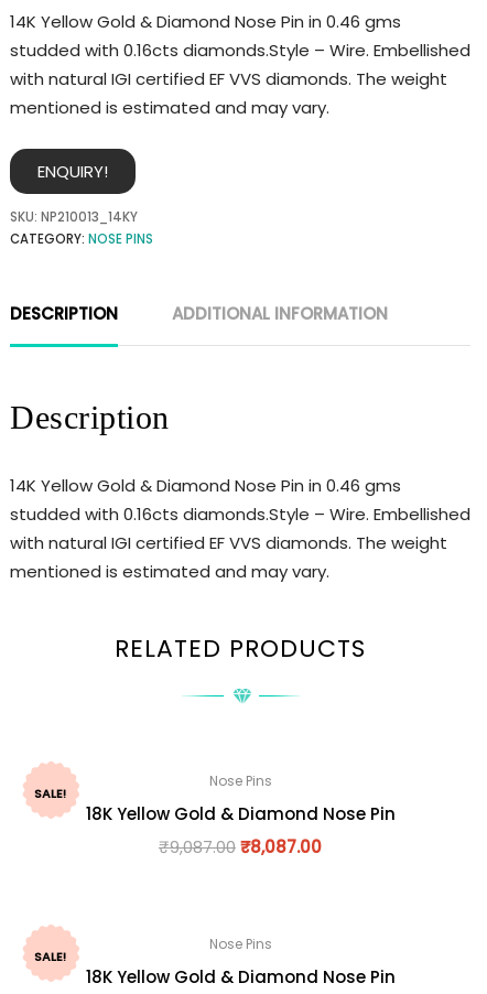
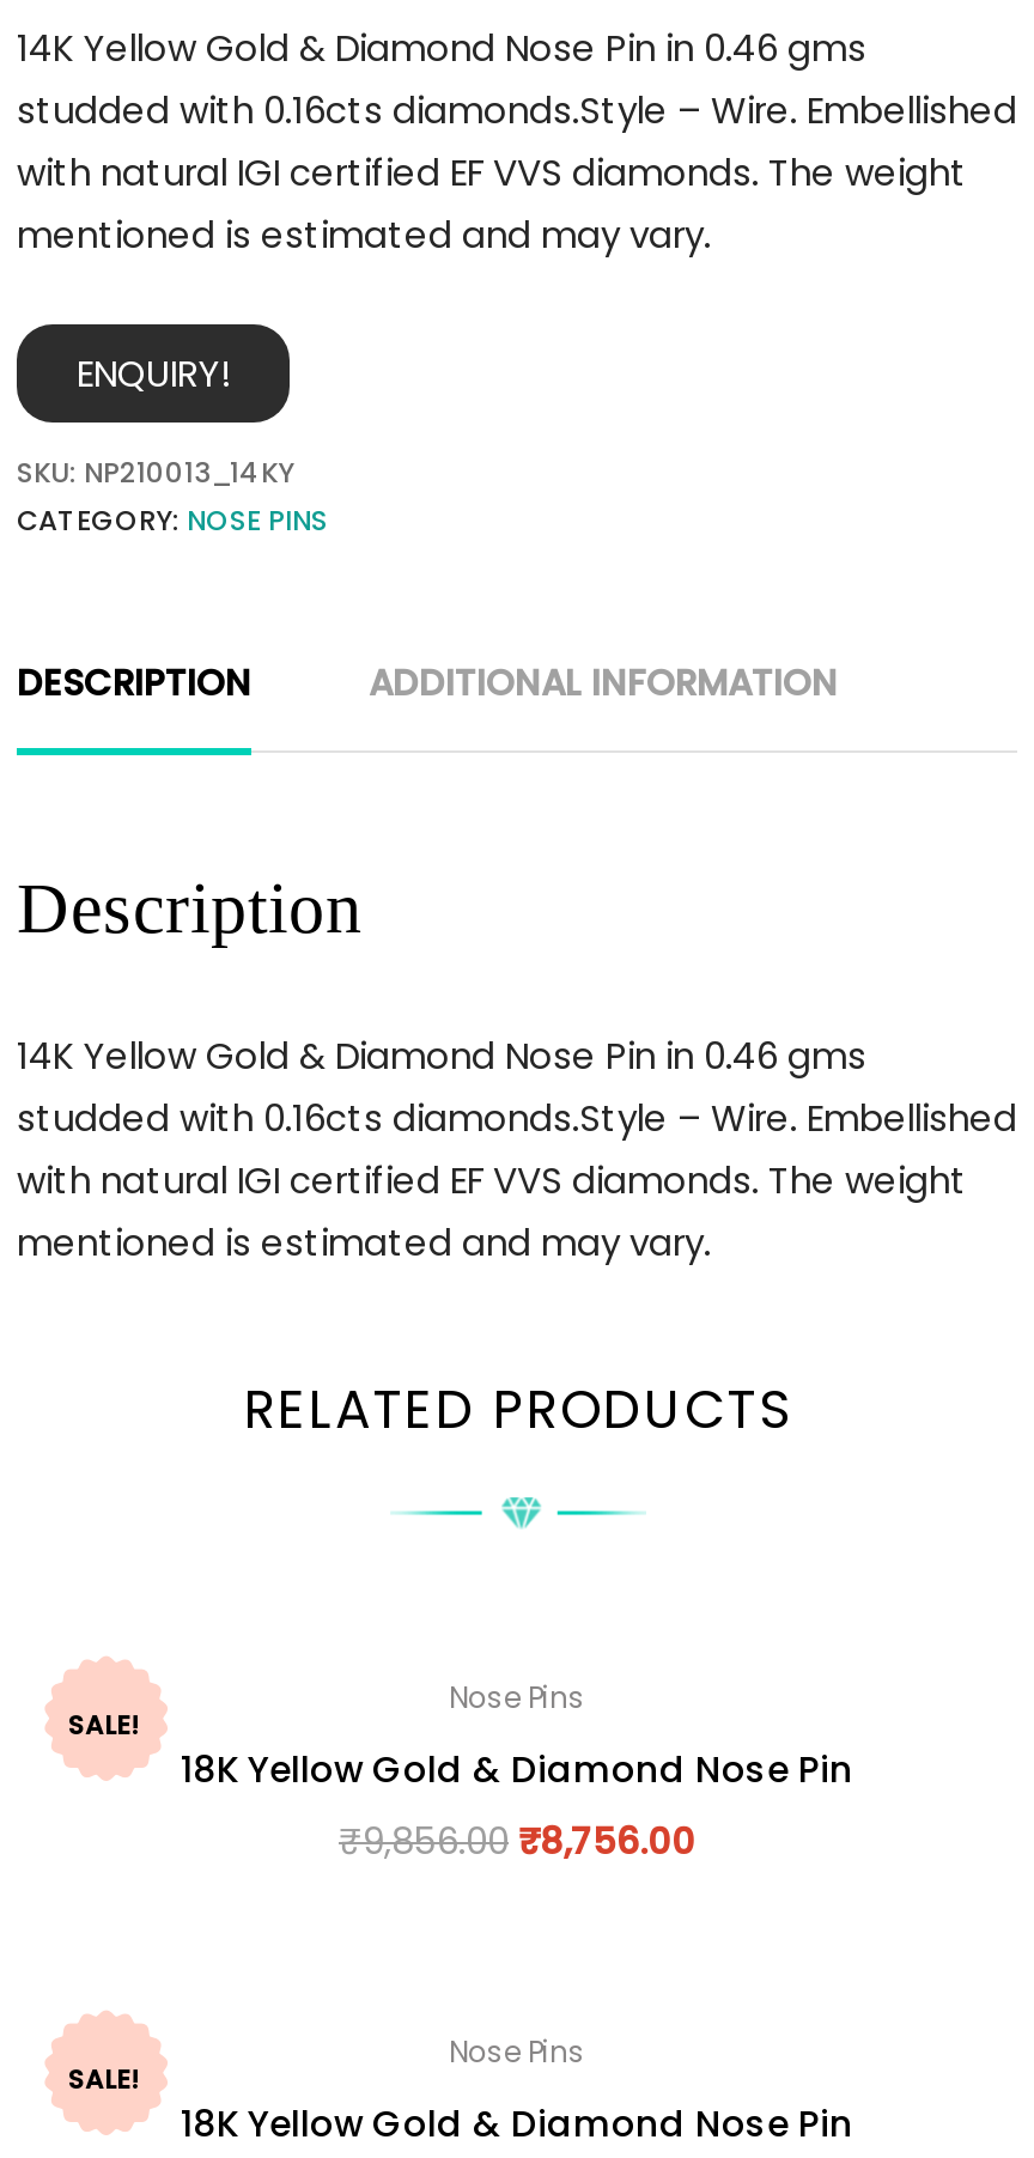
[159,835,322,858] ₹9,087.00 ₹8,087.00 -> [339,1814,695,1865] ₹9,856.00 ₹8,756.00

